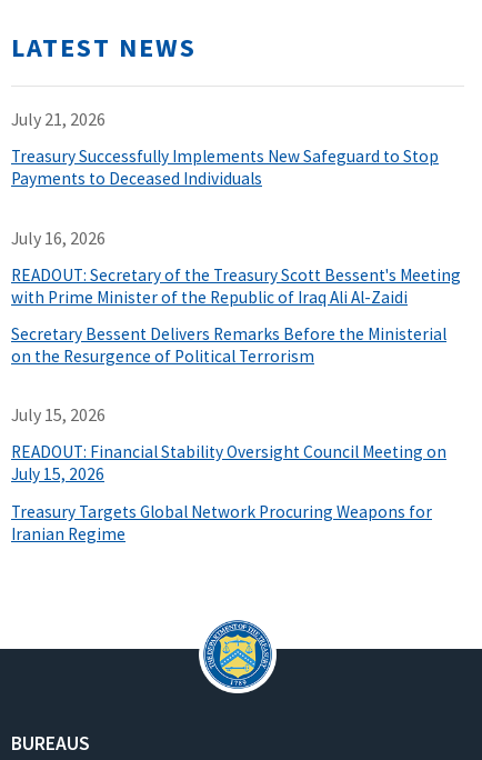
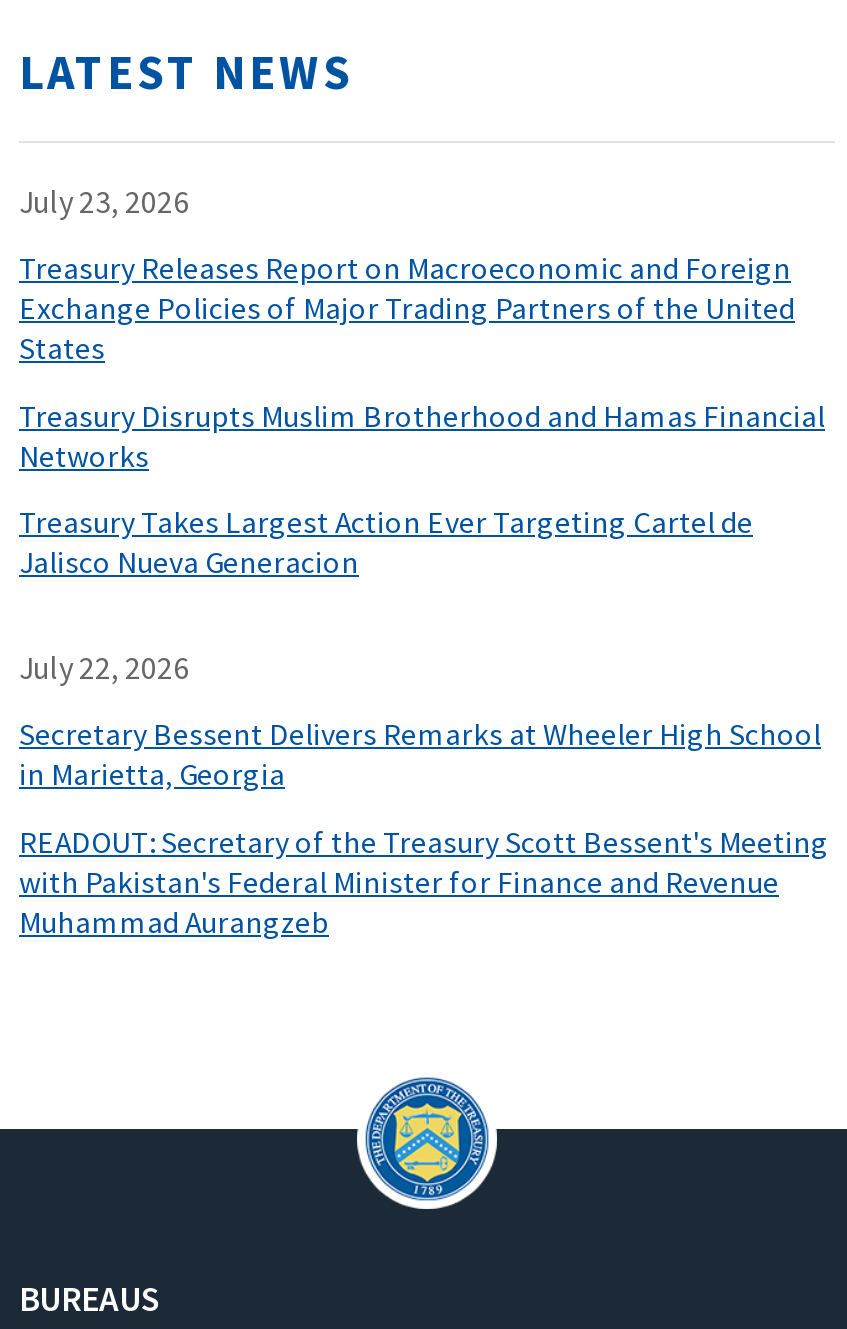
[11,108,439,248] July 21, 2026 | Treasury Successfully Implements New Safeguard to Stop | Payments to Deceased Individuals | July 16, 2026 -> [19,181,825,794] July 23, 2026 | Treasury Releases Report on Macroeconomic and Foreign | Exchange Policies of Major Trading Partners of the United | States | Treasury Disrupts Muslim Brotherhood and Hamas Financial | Networks | Treasury Takes Largest Action Ever Targeting Cartel de | Jalisco Nueva Generacion | July 22, 2026 | Secretary Bessent Delivers Remarks at Wheeler High School | in Marietta, Georgia
moved [11,264,461,285] -> [19,823,829,861]: READOUT: Secretary of the Treasury Scott Bessent's Meeting
[11,286,446,544] with Prime Minister of the Republic of Iraq Ali Al-Zaidi | Secretary Bessent Delivers Remarks Before the Ministerial | on the Resurgence of Political Terrorism | July 15, 2026 | READOUT: Financial Stability Oversight Council Meeting on | July 15, 2026 | Treasury Targets Global Network Procuring Weapons for | Iranian Regime -> [19,863,779,941] with Pakistan's Federal Minister for Finance and Revenue | Muhammad Aurangzeb

